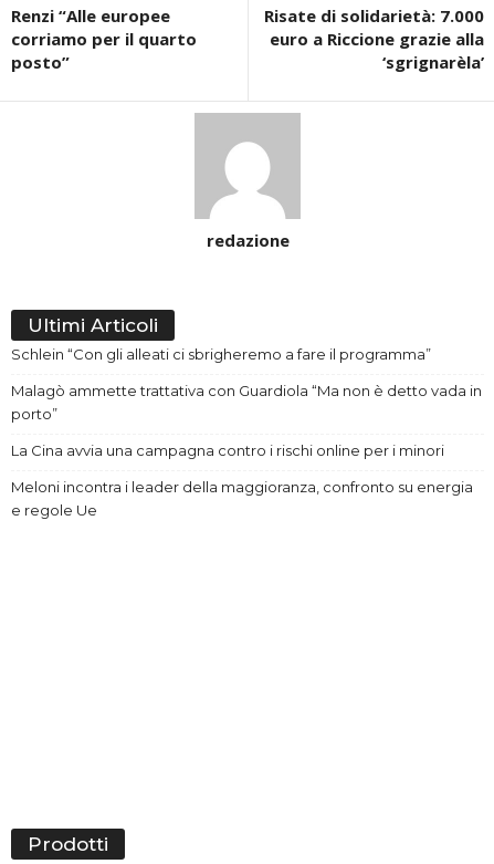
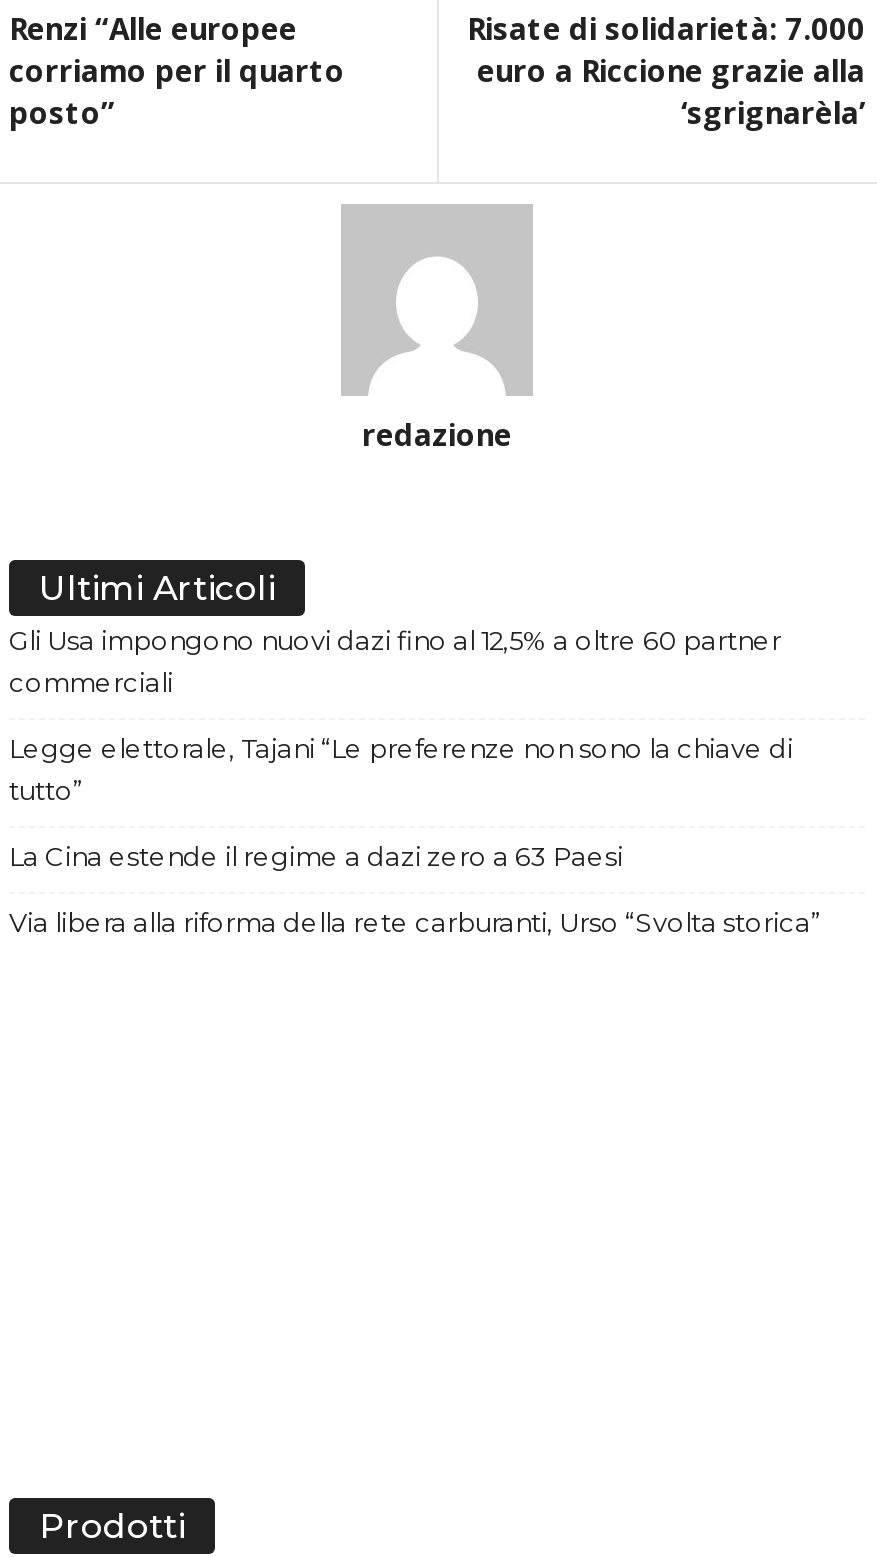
[11,345,431,363] Schlein “Con gli alleati ci sbrigheremo a fare il programma” -> [9,625,781,699] Gli Usa impongono nuovi dazi fino al 12,5% a oltre 60 partner | commerciali
[11,382,482,423] Malagò ammette trattativa con Guardiola “Ma non è detto vada in | porto” -> [9,733,793,807] Legge elettorale, Tajani “Le preferenze non sono la chiave di | tutto”
[11,442,444,459] La Cina avvia una campagna contro i rischi online per i minori -> [9,841,623,873] La Cina estende il regime a dazi zero a 63 Paesi
[11,478,473,519] Meloni incontra i leader della maggioranza, confronto su energia | e regole Ue -> [9,907,821,939] Via libera alla riforma della rete carburanti, Urso “Svolta storica”

